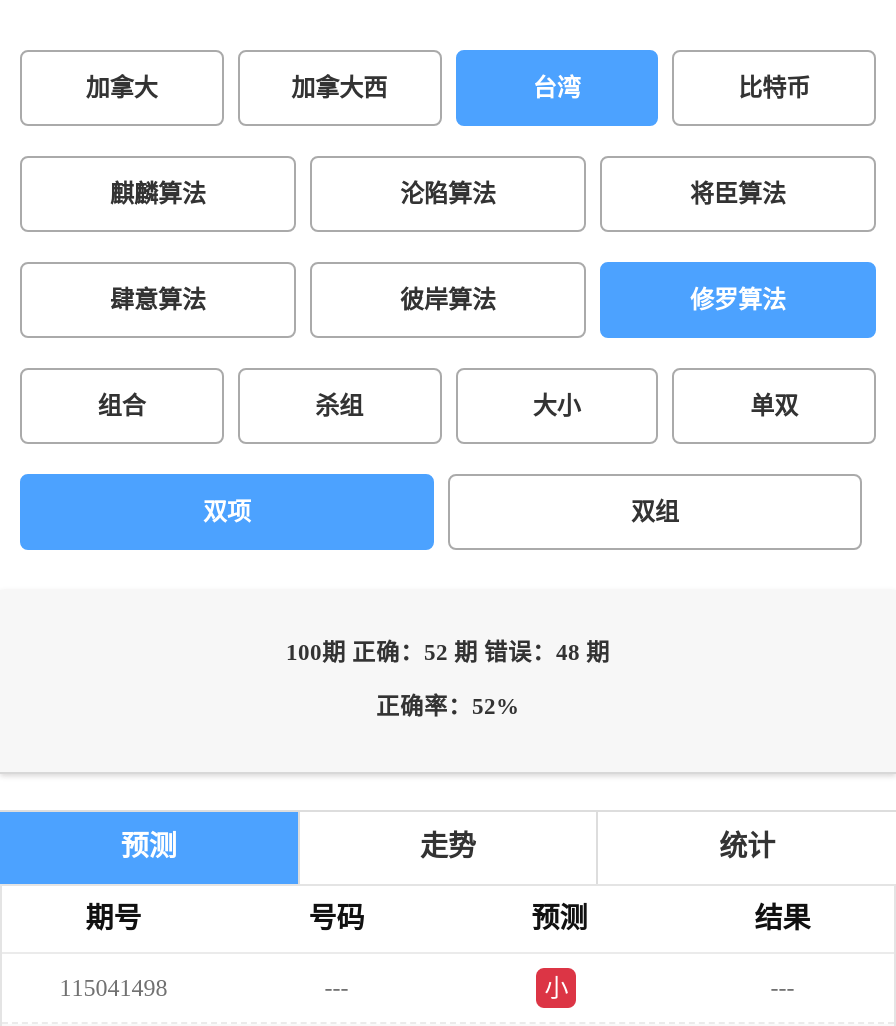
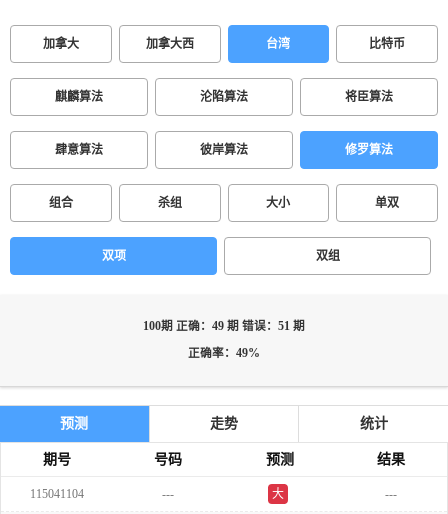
[286,640,610,666] 100期 正确：52 期 错误：48 期 -> [143,320,305,333] 100期 正确：49 期 错误：51 期
[376,694,520,720] 正确率：52% -> [188,347,260,360] 正确率：49%
[60,974,168,1002] 115041498 -> [30,487,84,501] 115041104
[544,974,568,1002] 小 -> [272,487,284,501] 大

